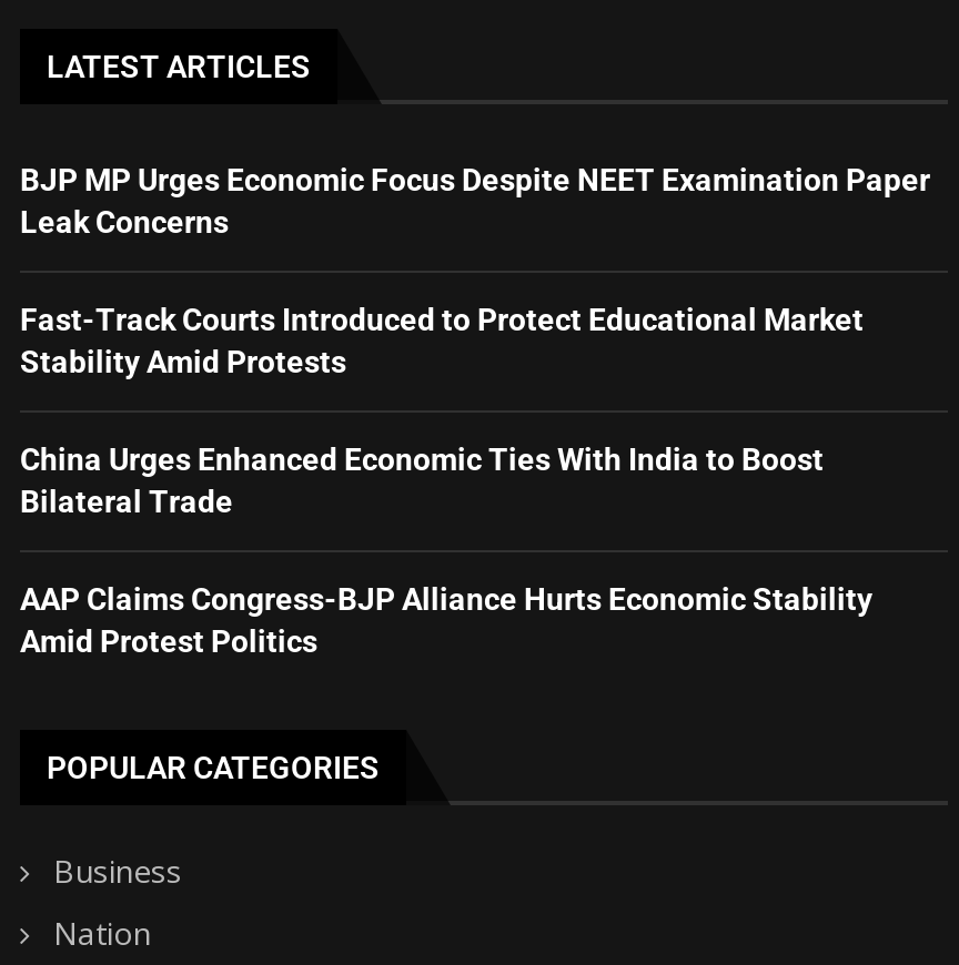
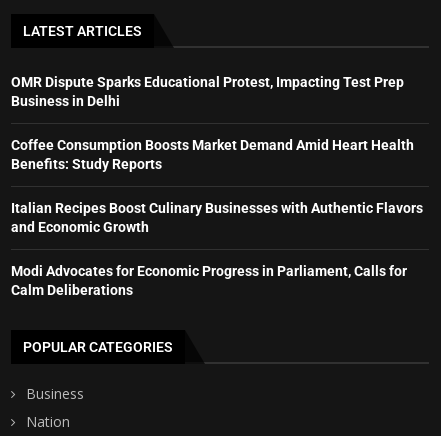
[20,161,930,239] BJP MP Urges Economic Focus Despite NEET Examination Paper | Leak Concerns -> [11,74,404,109] OMR Dispute Sparks Educational Protest, Impacting Test Prep | Business in Delhi
[20,301,864,379] Fast-Track Courts Introduced to Protect Educational Market | Stability Amid Protests -> [11,137,414,172] Coffee Consumption Boosts Market Demand Amid Heart Health | Benefits: Study Reports
[20,441,824,519] China Urges Enhanced Economic Ties With India to Boost | Bilateral Trade -> [11,200,423,235] Italian Recipes Boost Culinary Businesses with Authentic Flavors | and Economic Growth
[20,581,872,658] AAP Claims Congress-BJP Alliance Hurts Economic Stability | Amid Protest Politics -> [11,263,407,298] Modi Advocates for Economic Progress in Parliament, Calls for | Calm Deliberations

